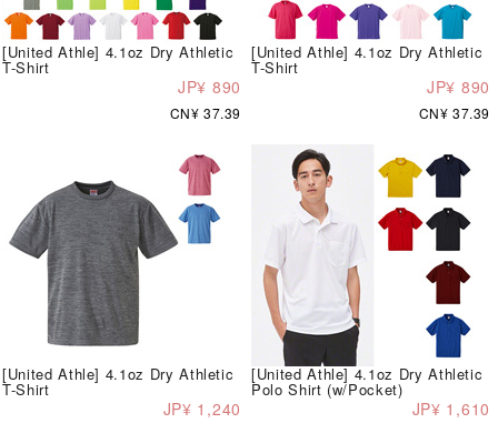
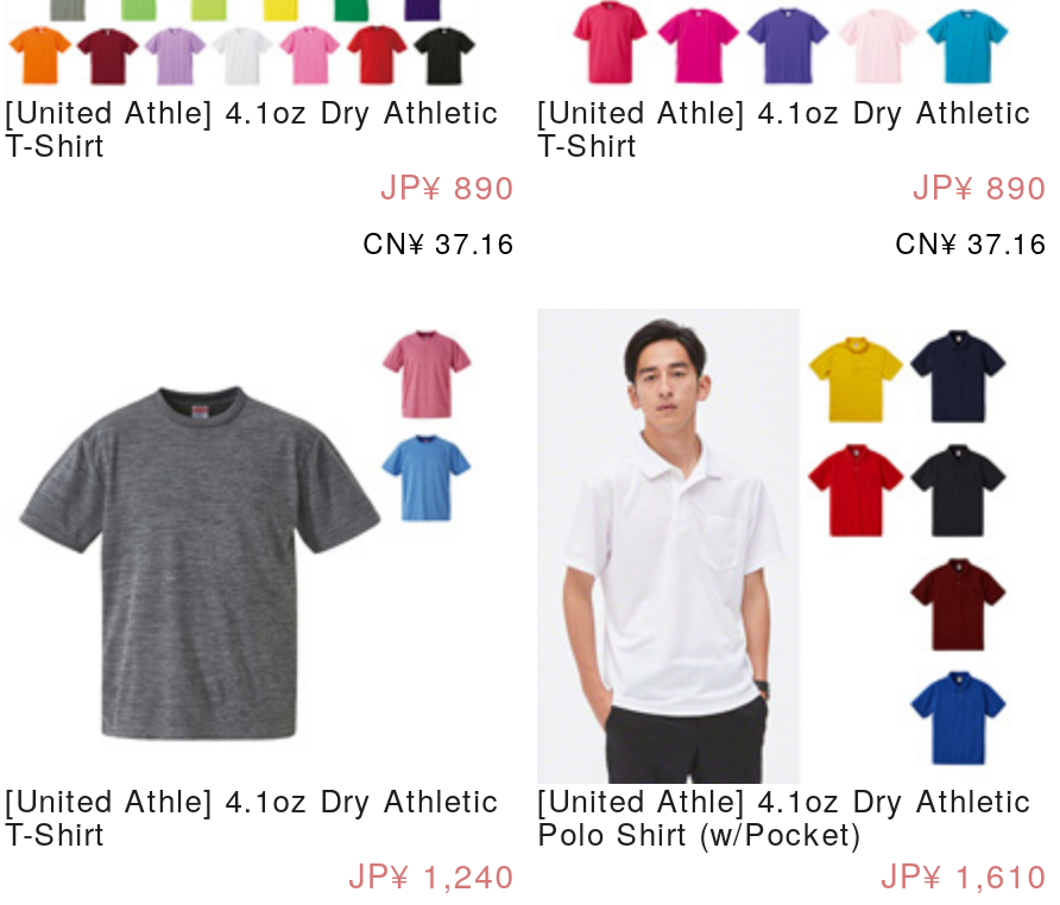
[170,104,241,123] CN¥ 37.39 -> [363,222,516,262] CN¥ 37.16
[419,104,490,123] CN¥ 37.39 -> [895,222,1048,262] CN¥ 37.16

